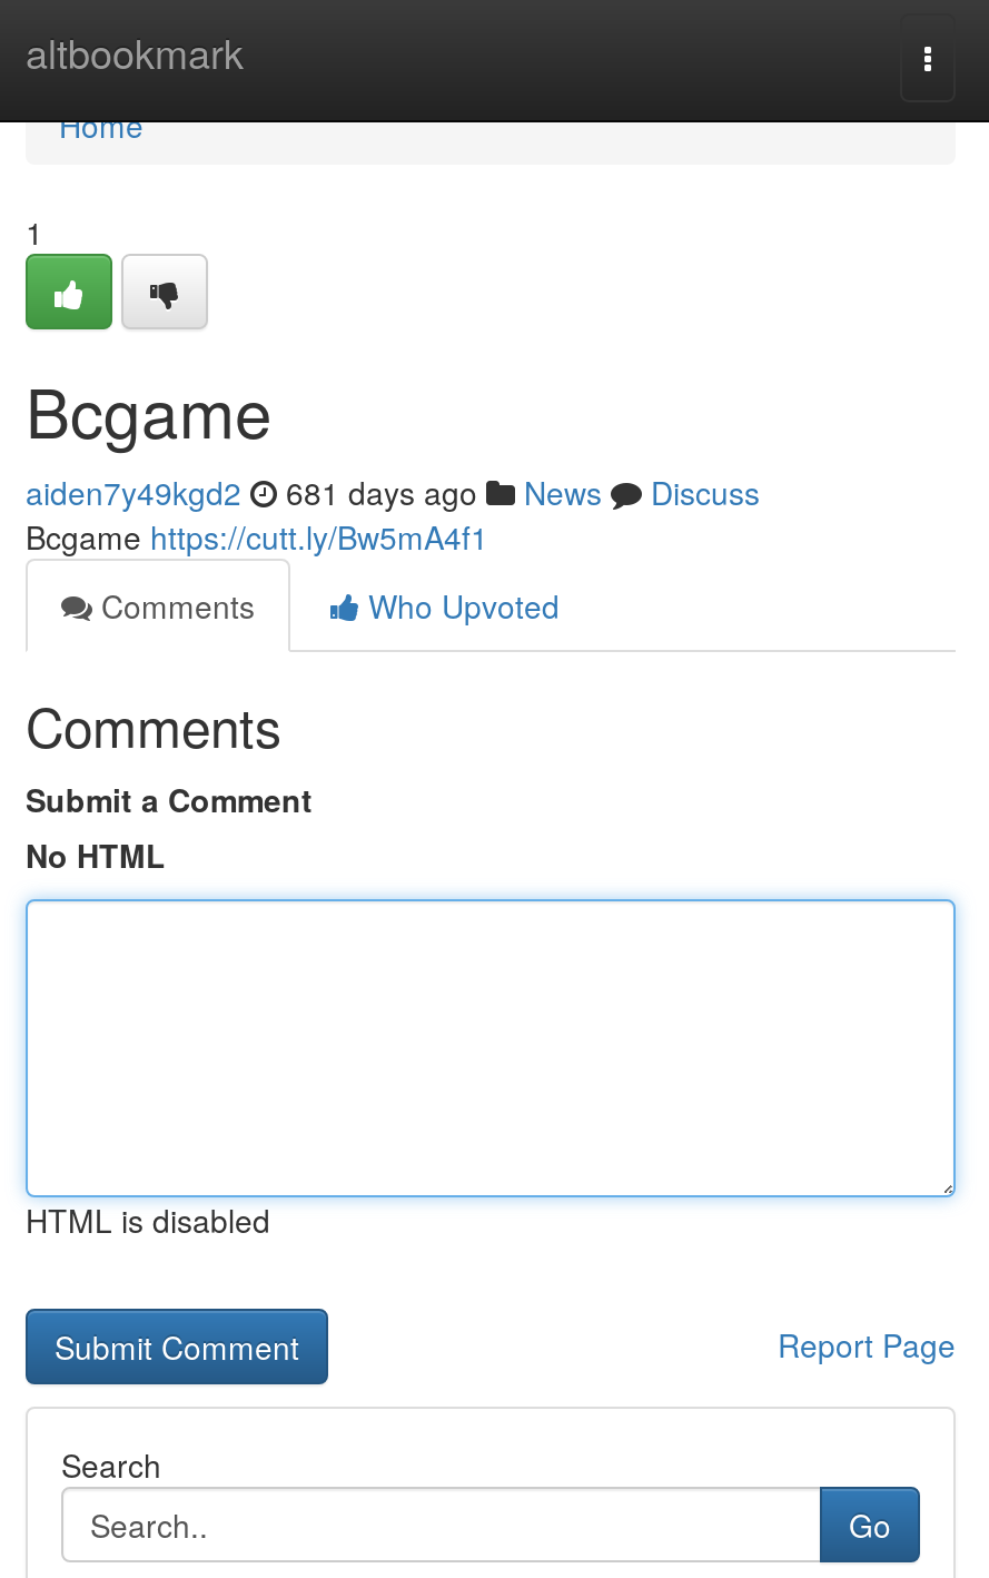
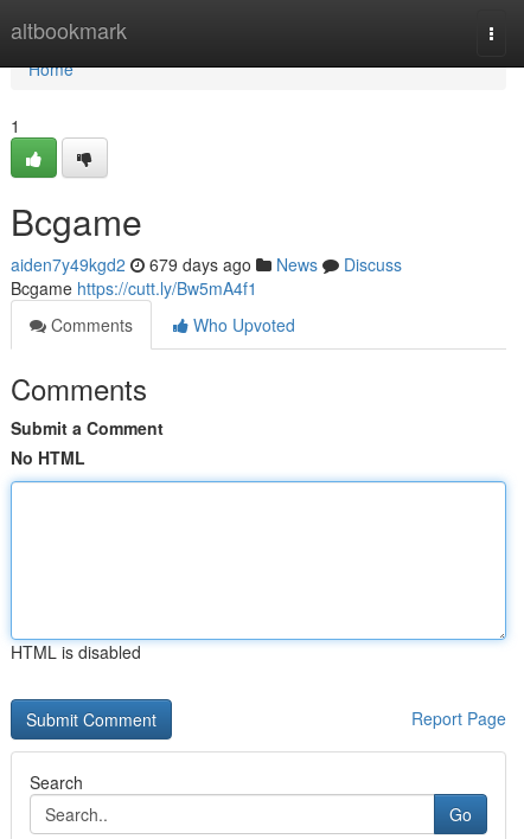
[26,470,760,514] aiden7y49kgd2 681 days ago News Discuss -> [11,252,402,276] aiden7y49kgd2 679 days ago News Discuss

